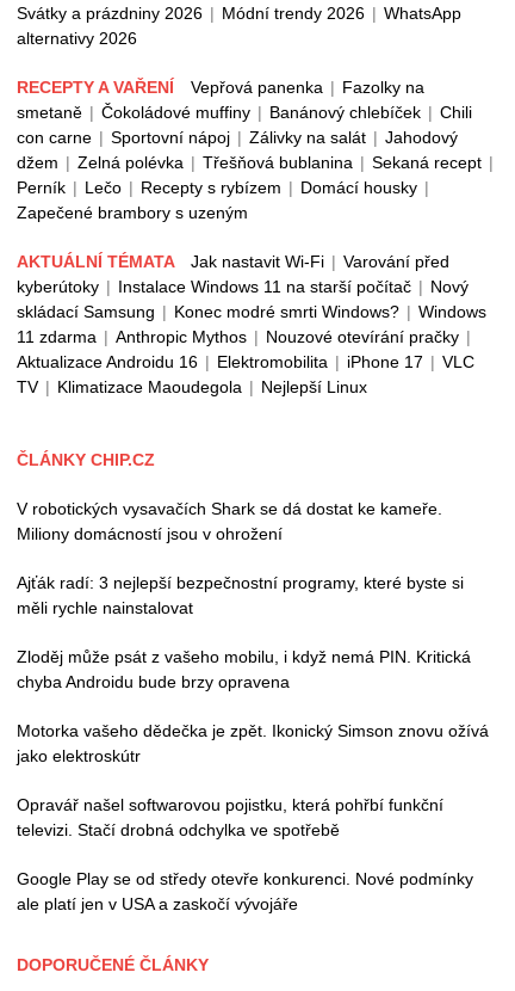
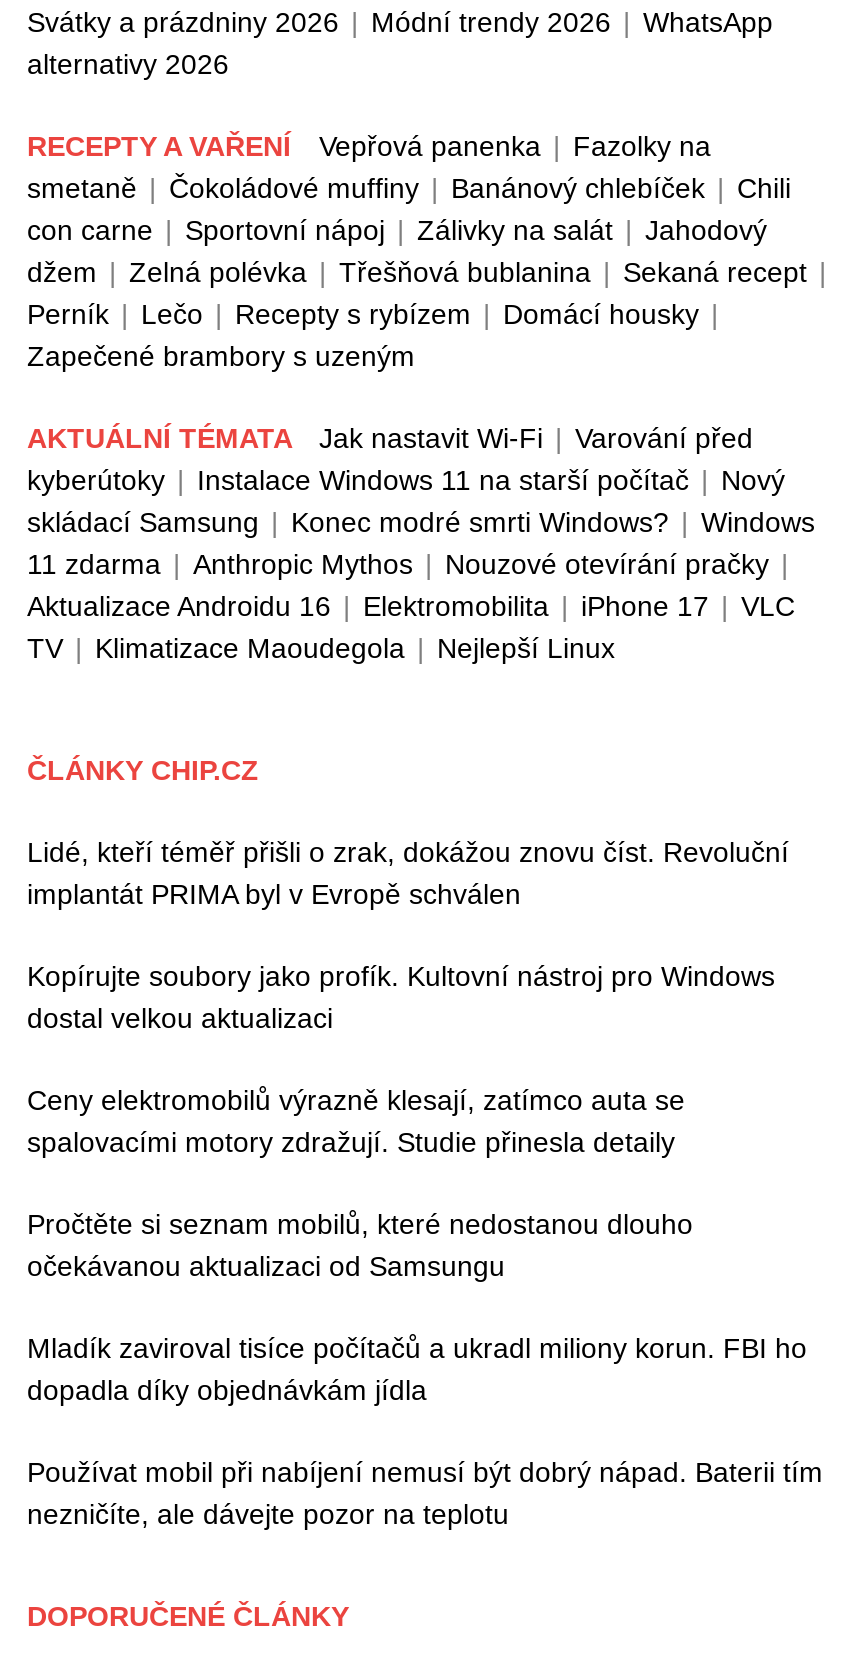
[17,499,442,543] V robotických vysavačích Shark se dá dostat ke kameře. | Miliony domácností jsou v ohrožení -> [27,836,789,910] Lidé, kteří téměř přišli o zrak, dokážou znovu číst. Revoluční | implantát PRIMA byl v Evropě schválen
[17,573,464,618] Ajťák radí: 3 nejlepší bezpečnostní programy, které byste si | měli rychle nainstalovat -> [27,960,775,1034] Kopírujte soubory jako profík. Kultovní nástroj pro Windows | dostal velkou aktualizaci
[17,647,471,692] Zloděj může psát z vašeho mobilu, i když nemá PIN. Kritická | chyba Androidu bude brzy opravena -> [27,1084,685,1158] Ceny elektromobilů výrazně klesají, zatímco auta se | spalovacími motory zdražují. Studie přinesla detaily
[17,721,489,766] Motorka vašeho dědečka je zpět. Ikonický Simson znovu ožívá | jako elektroskútr -> [27,1208,693,1282] Pročtěte si seznam mobilů, které nedostanou dlouho | očekávanou aktualizaci od Samsungu
[17,795,443,840] Opravář našel softwarovou pojistku, která pohřbí funkční | televizi. Stačí drobná odchylka ve spotřebě -> [27,1332,807,1406] Mladík zaviroval tisíce počítačů a ukradl miliony korun. FBI ho | dopadla díky objednávkám jídla
[17,869,473,914] Google Play se od středy otevře konkurenci. Nové podmínky | ale platí jen v USA a zaskočí vývojáře -> [27,1456,823,1530] Používat mobil při nabíjení nemusí být dobrý nápad. Baterii tím | nezničíte, ale dávejte pozor na teplotu

